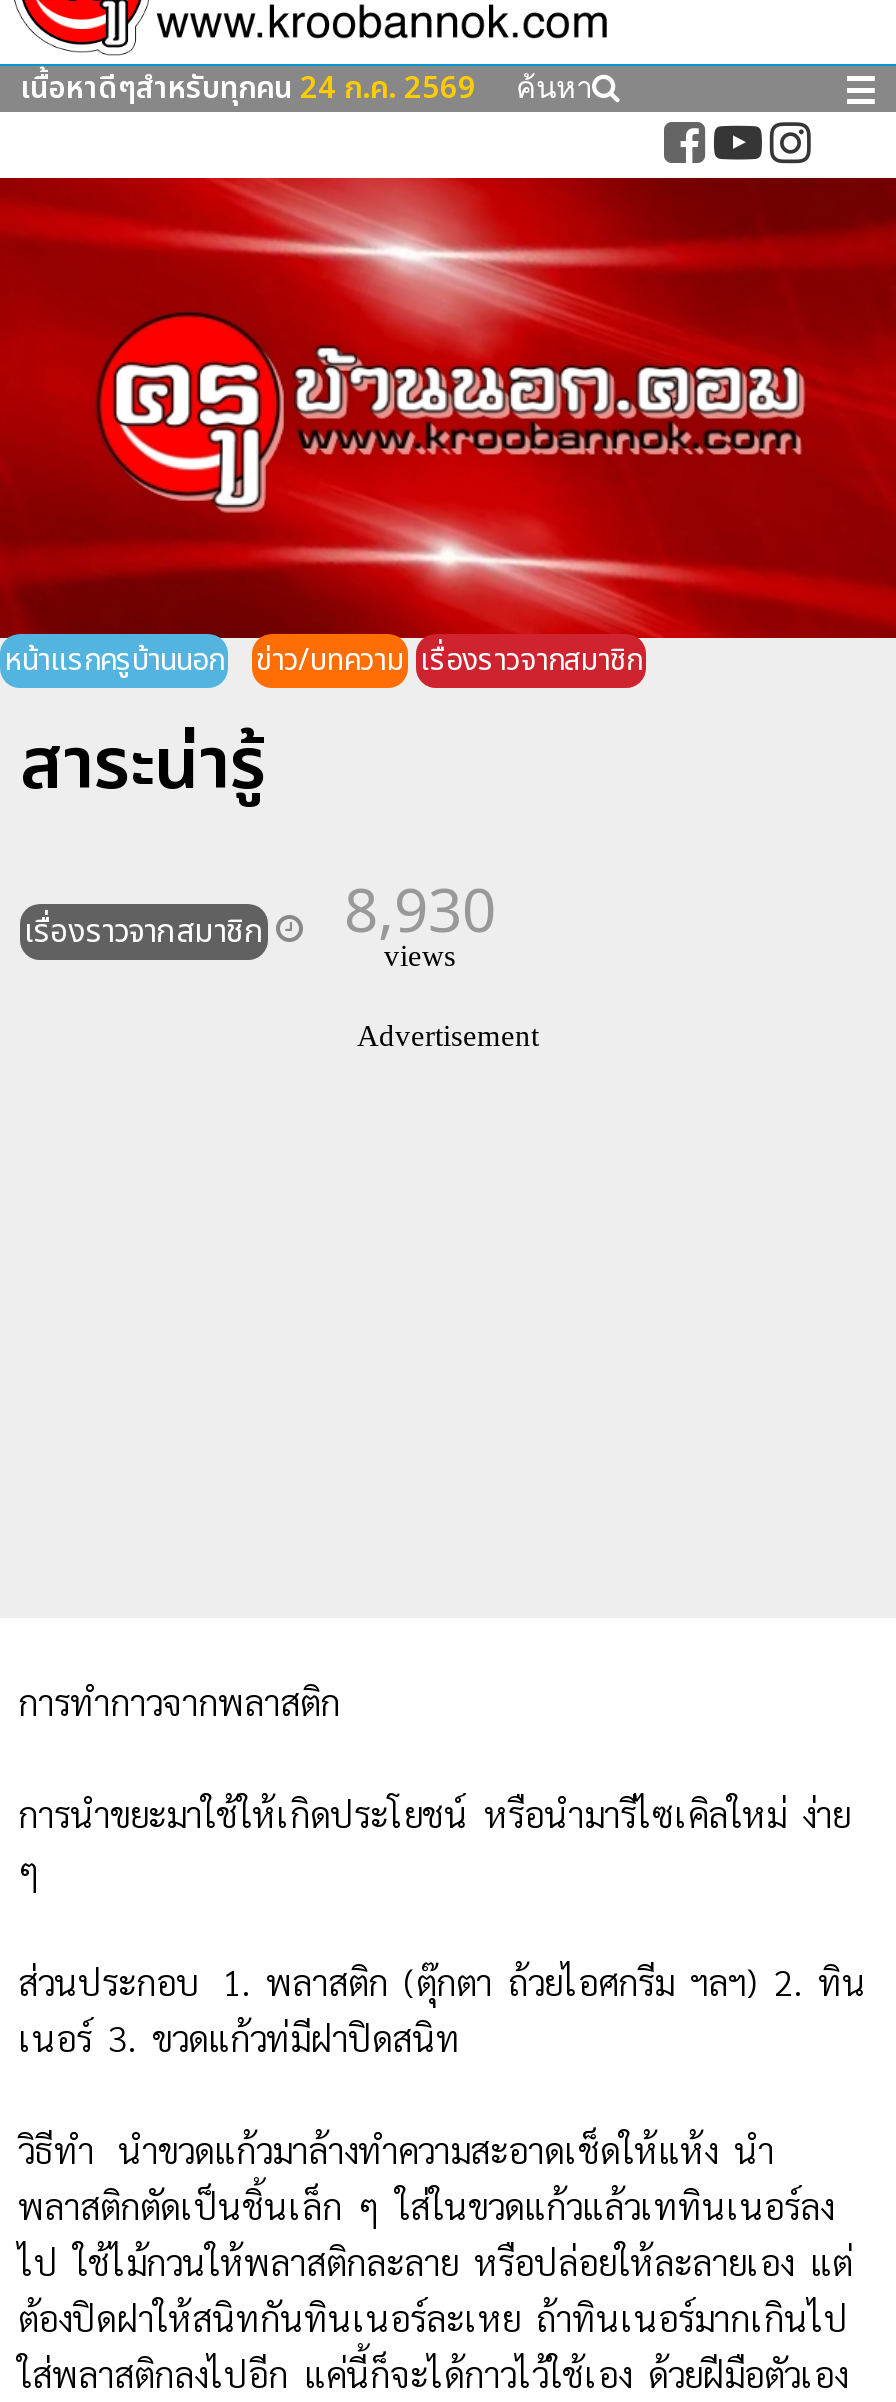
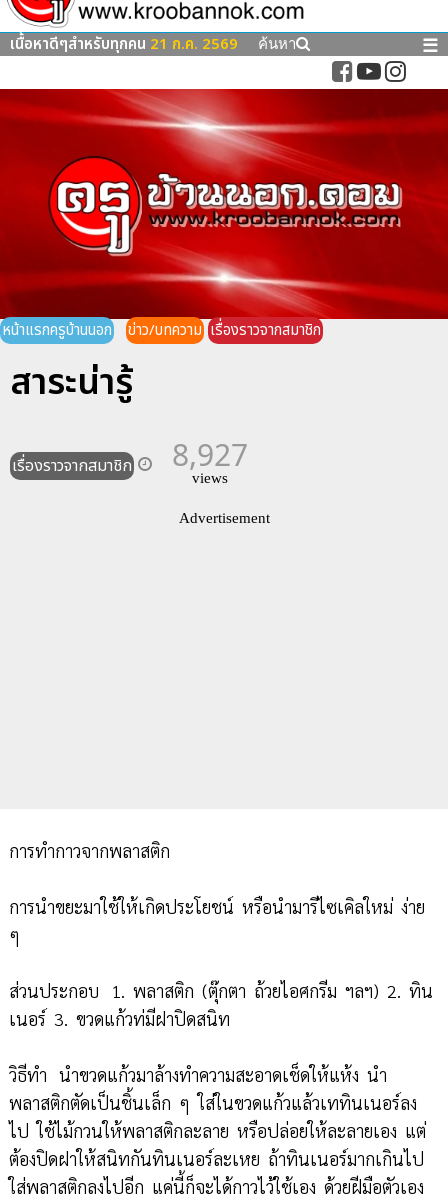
[20,67,476,113] เนื้อหาดีๆสำหรับทุกคน 24 ก.ค. 2569 -> [10,33,238,56] เนื้อหาดีๆสำหรับทุกคน 21 ก.ค. 2569
[24,869,496,957] เรื่องราวจากสมาชิก 8,930 -> [12,434,248,478] เรื่องราวจากสมาชิก 8,927

